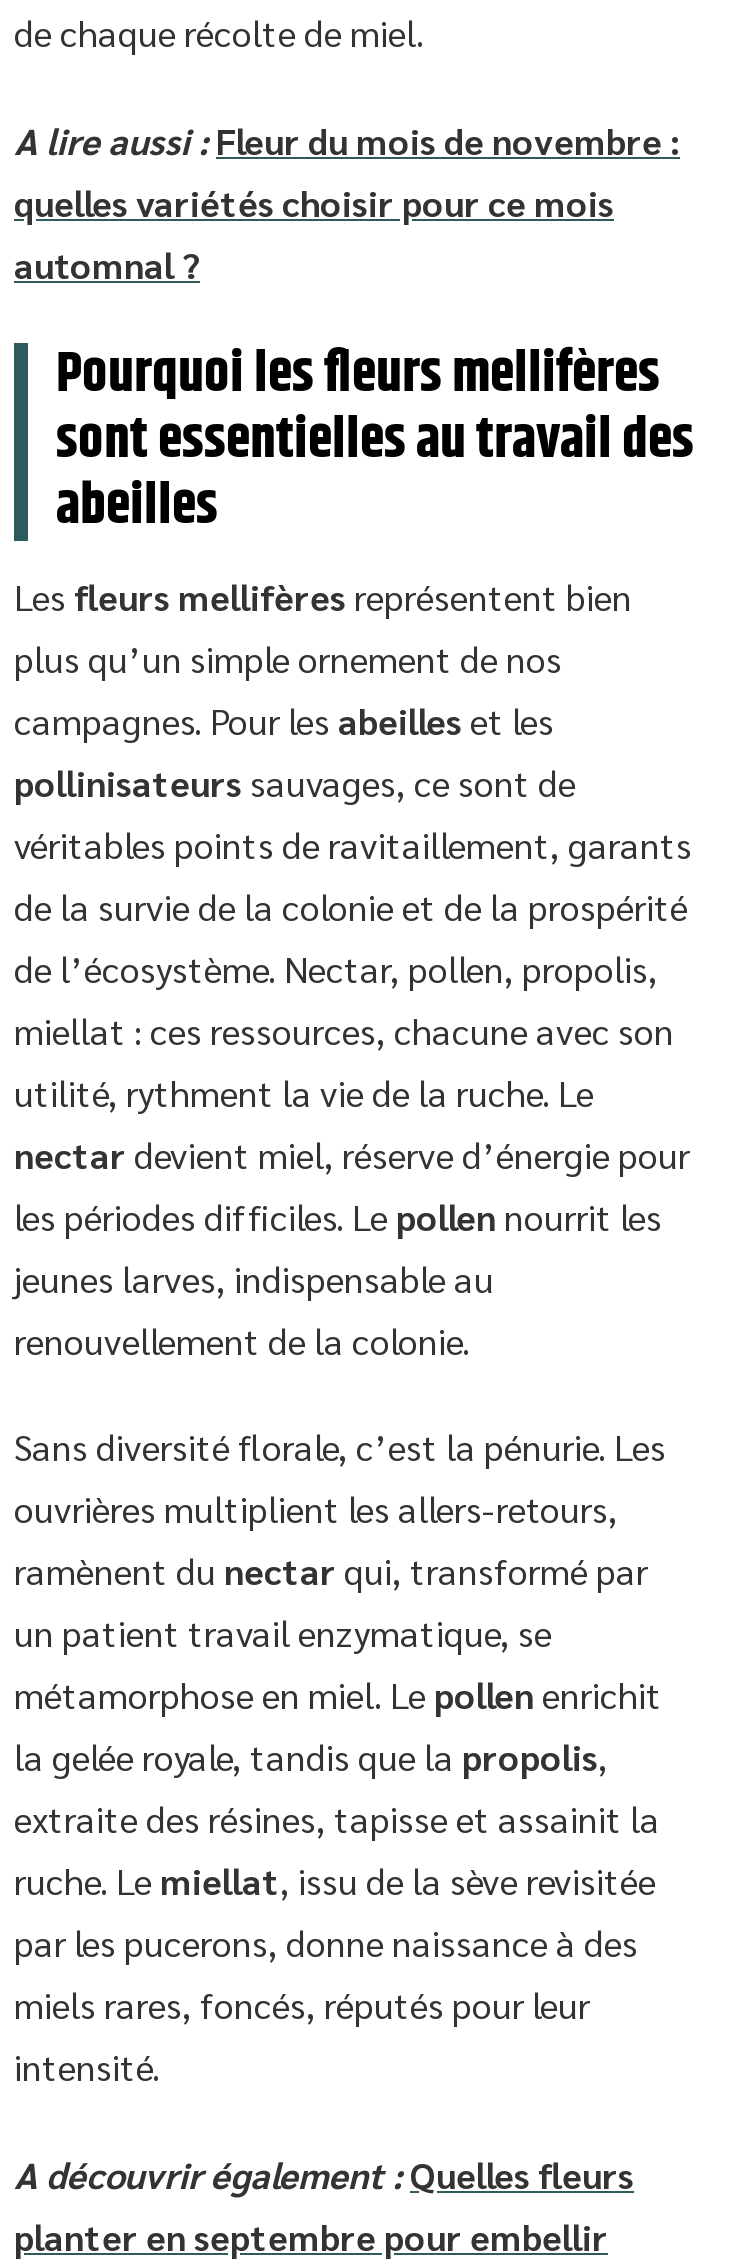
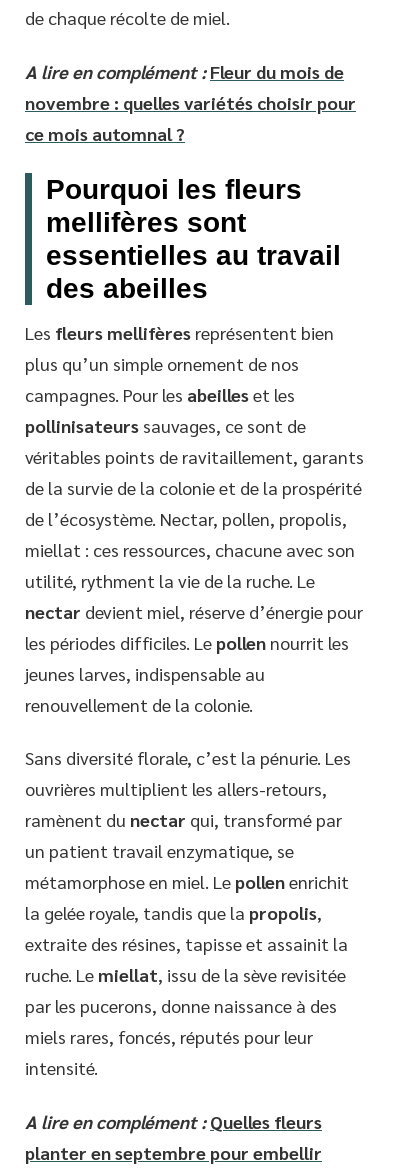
[14,116,680,286] A lire aussi : Fleur du mois de novembre : | quelles variétés choisir pour ce mois | automnal ? -> [25,59,356,144] A lire en complément : Fleur du mois de | novembre : quelles variétés choisir pour | ce mois automnal ?
[14,2150,634,2196] A découvrir également : Quelles fleurs -> [25,1109,322,1132] A lire en complément : Quelles fleurs

